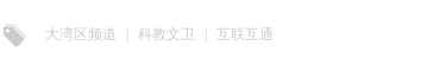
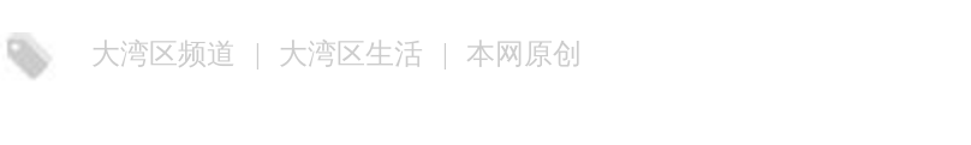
[138,26,274,42] 科教文卫 | 互联互通 -> [279,37,582,70] 大湾区生活 | 本网原创

